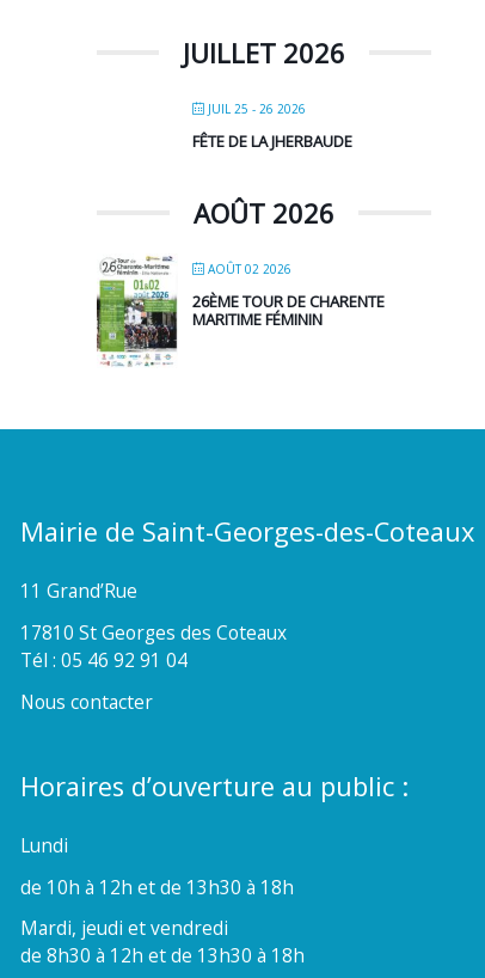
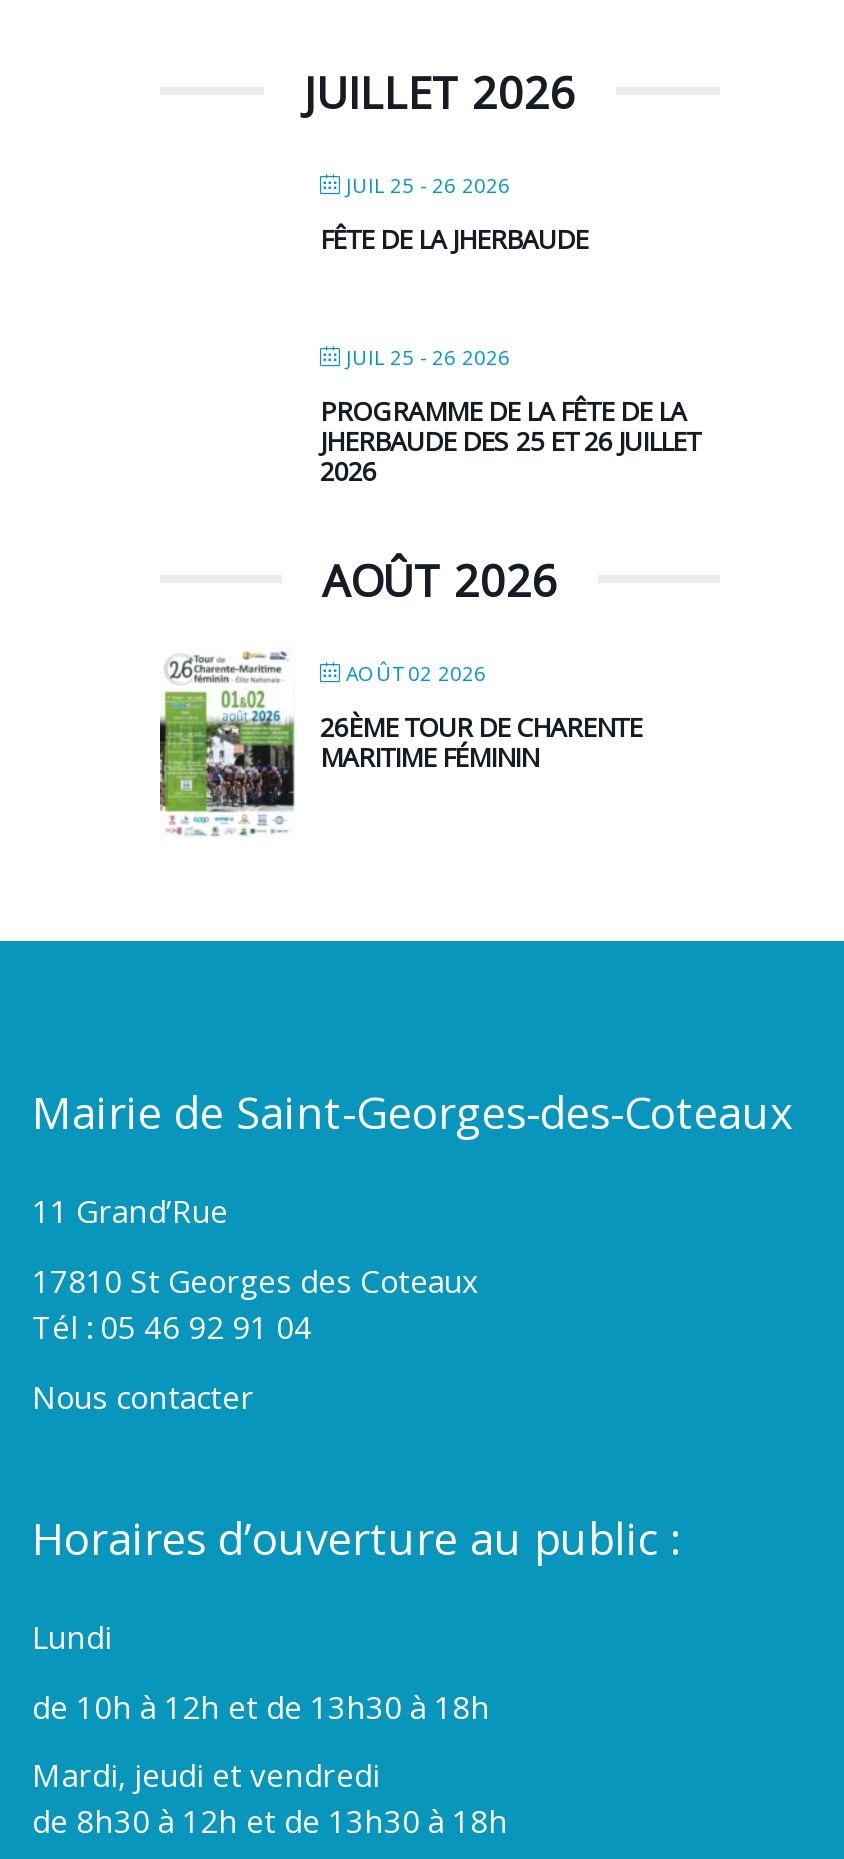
none -> [320,343,700,489] JUIL 25 - 26 2026 | PROGRAMME DE LA FÊTE DE LA | JHERBAUDE DES 25 ET 26 JUILLET | 2026

